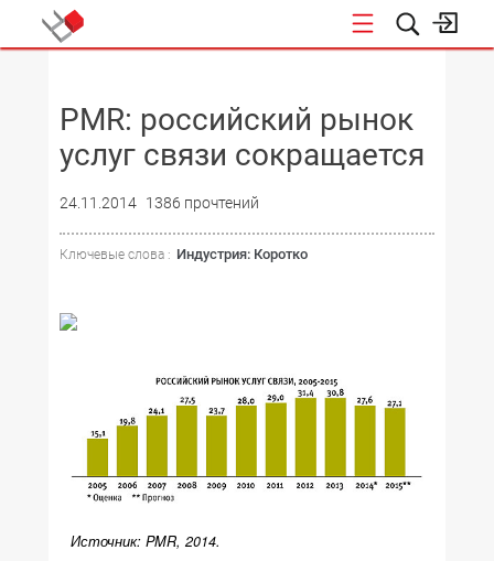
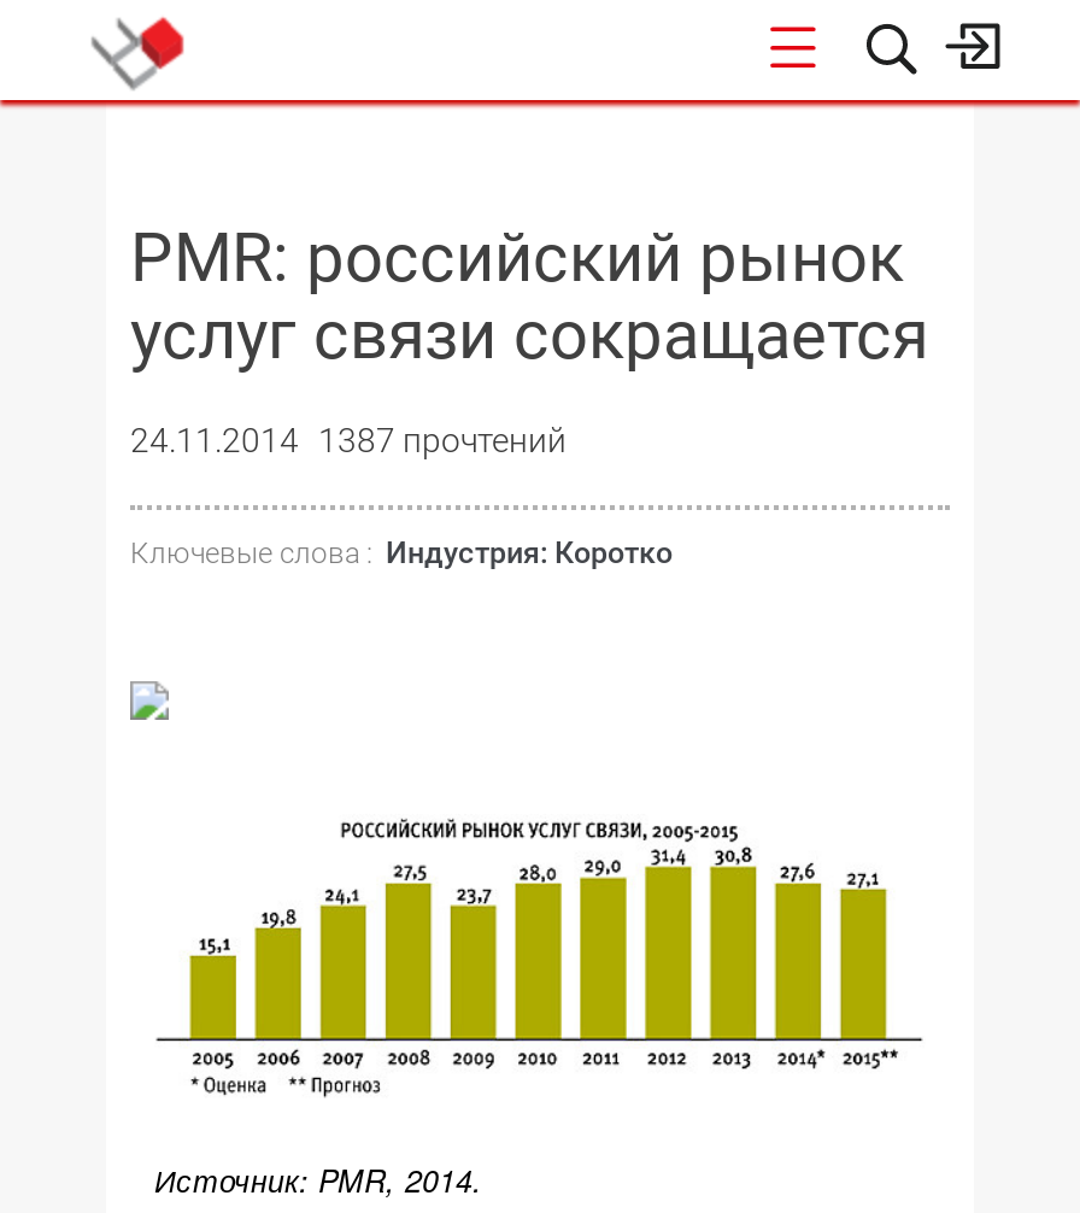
[60,194,259,212] 24.11.2014 1386 прочтений -> [130,421,567,459] 24.11.2014 1387 прочтений

